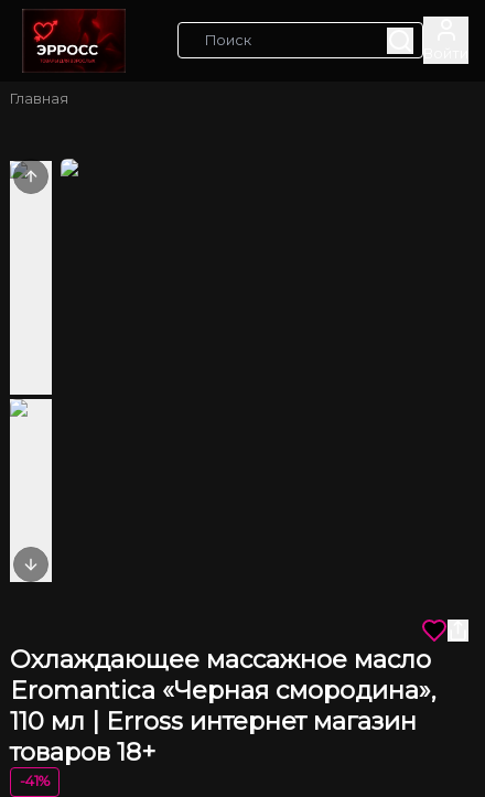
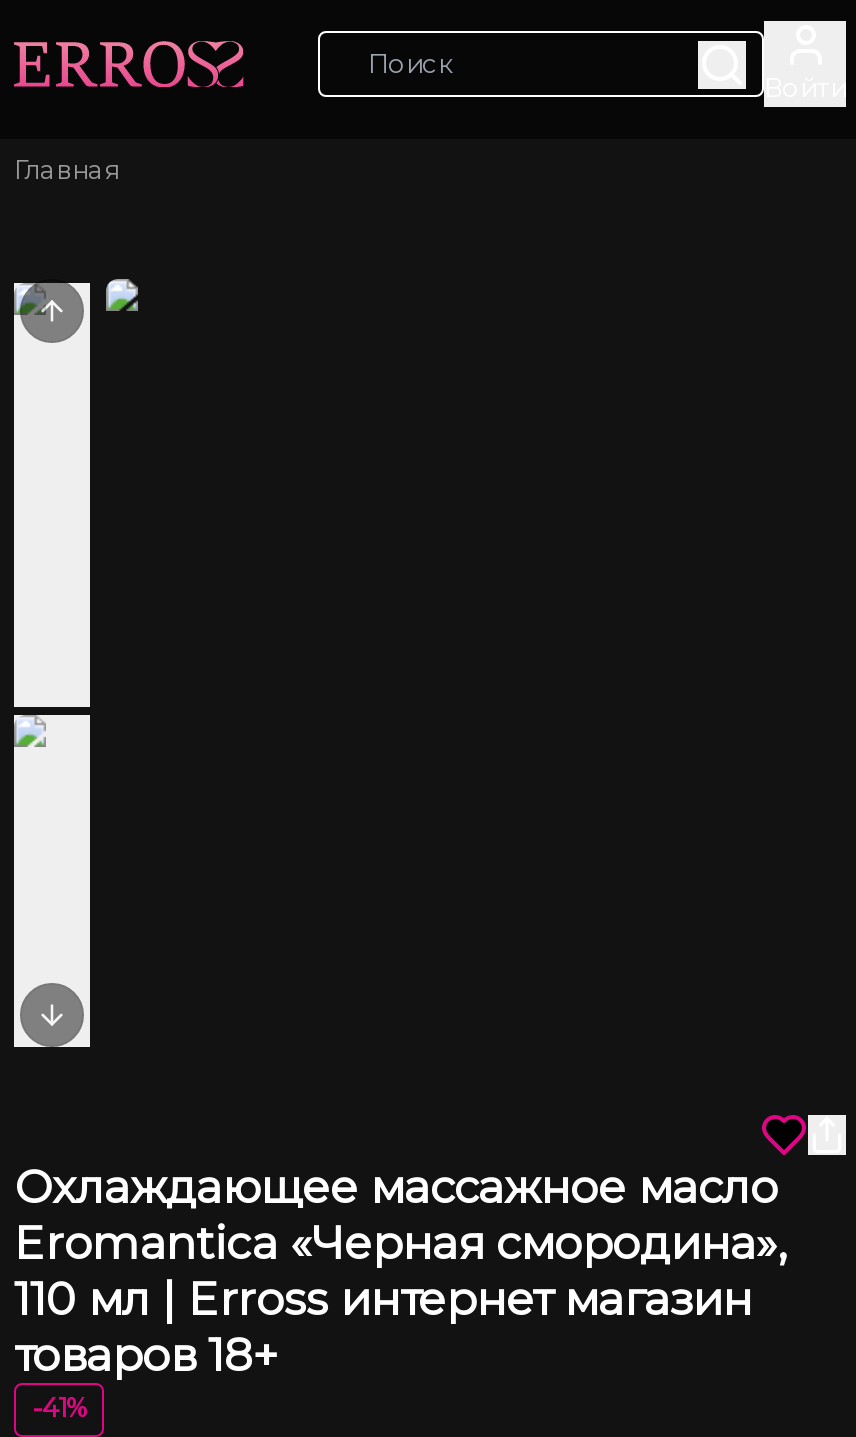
[11,9,137,72] [image] -> [12,9,246,113] [image]

